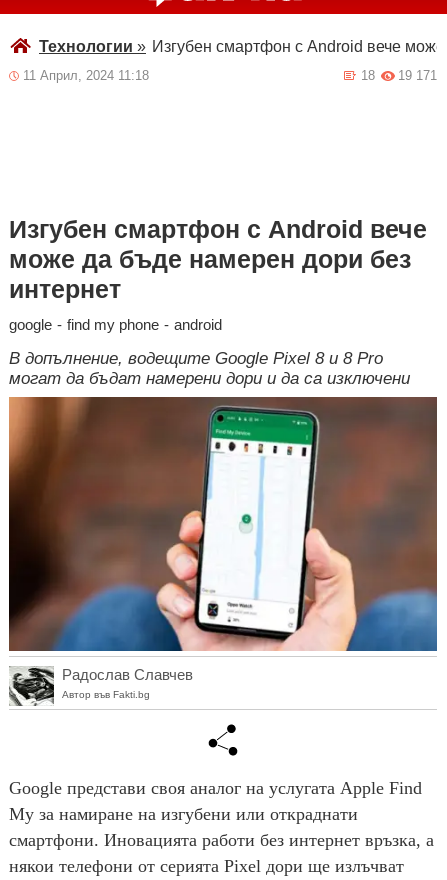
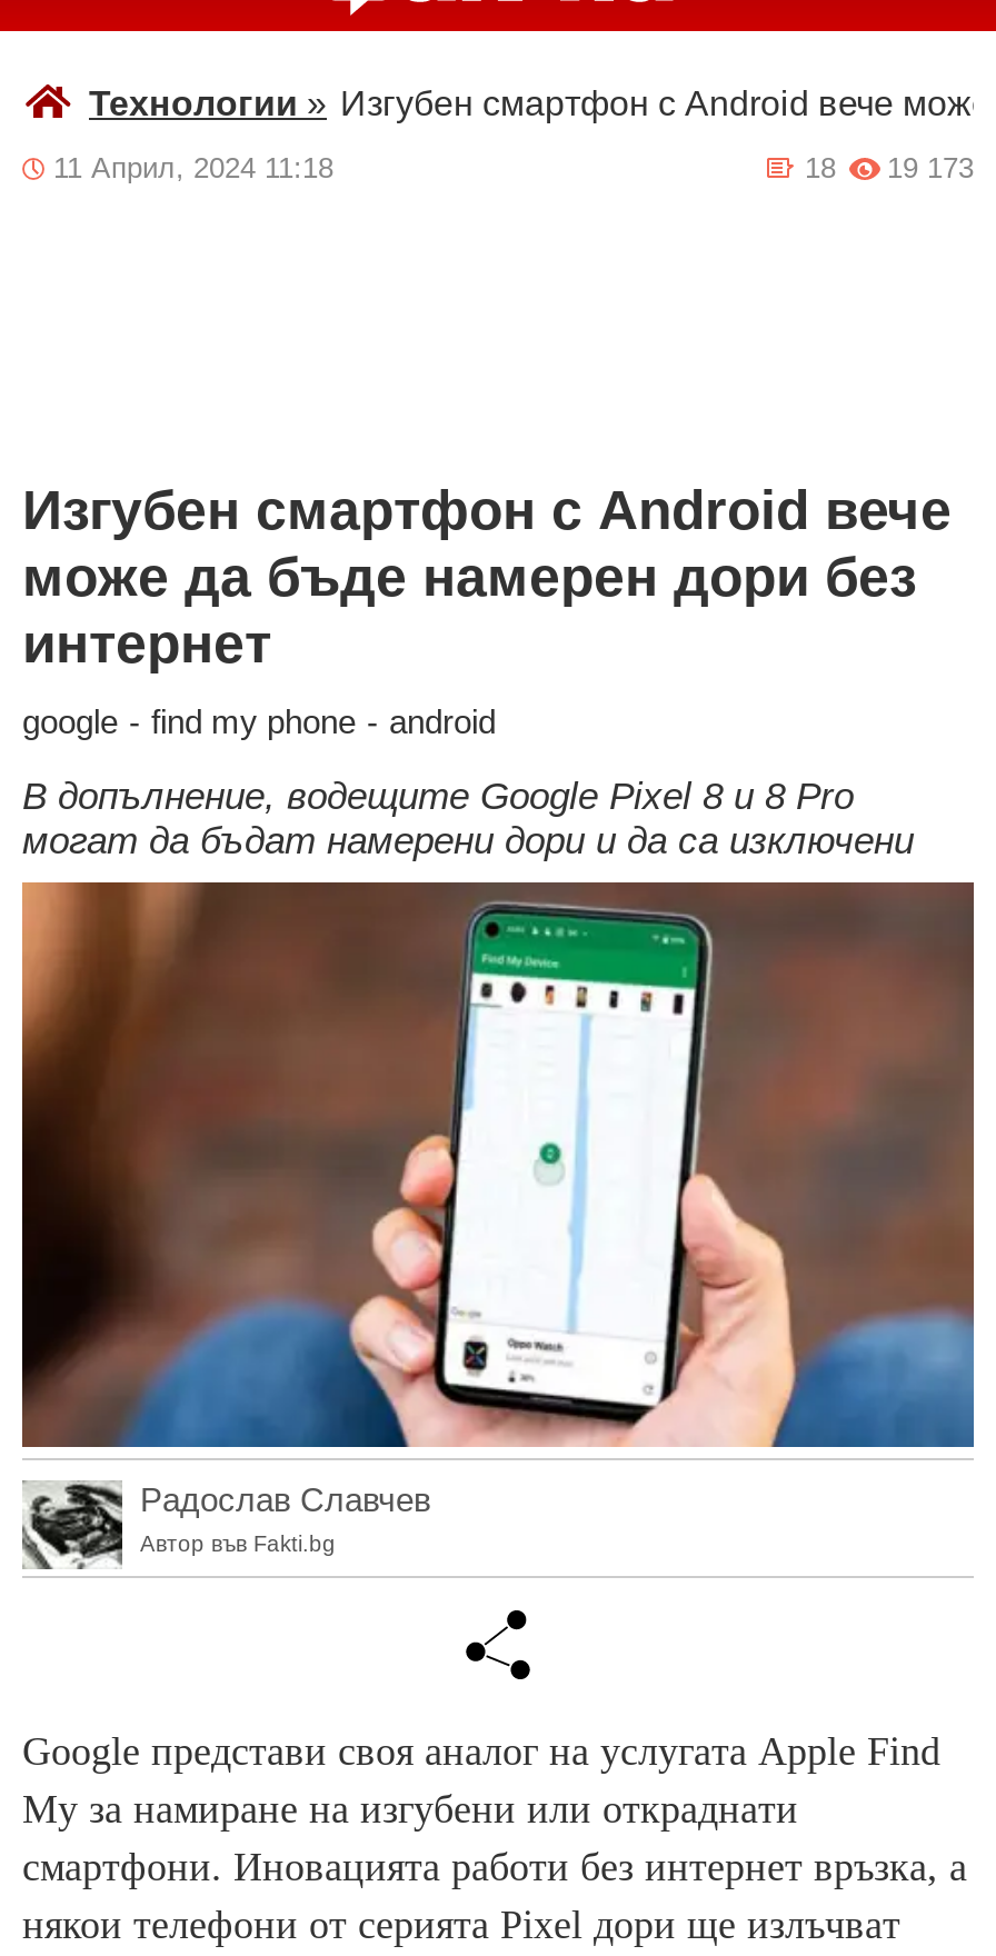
[361,68,437,83] 18 19 171 -> [805,151,974,184] 18 19 173

